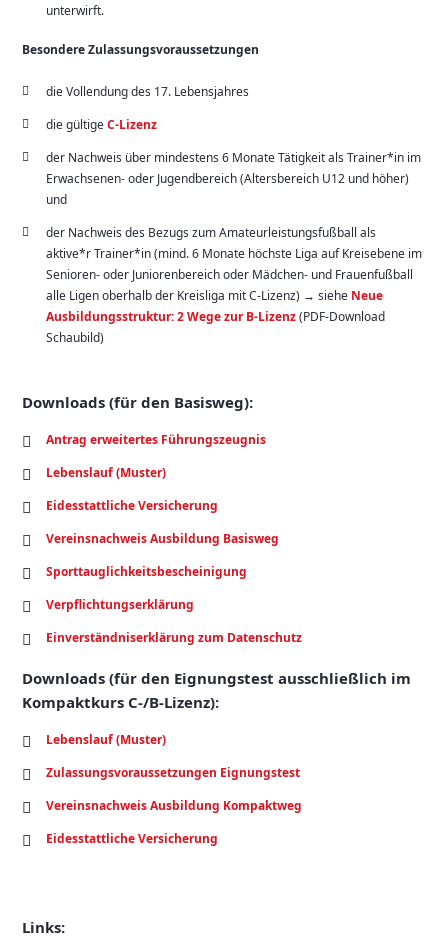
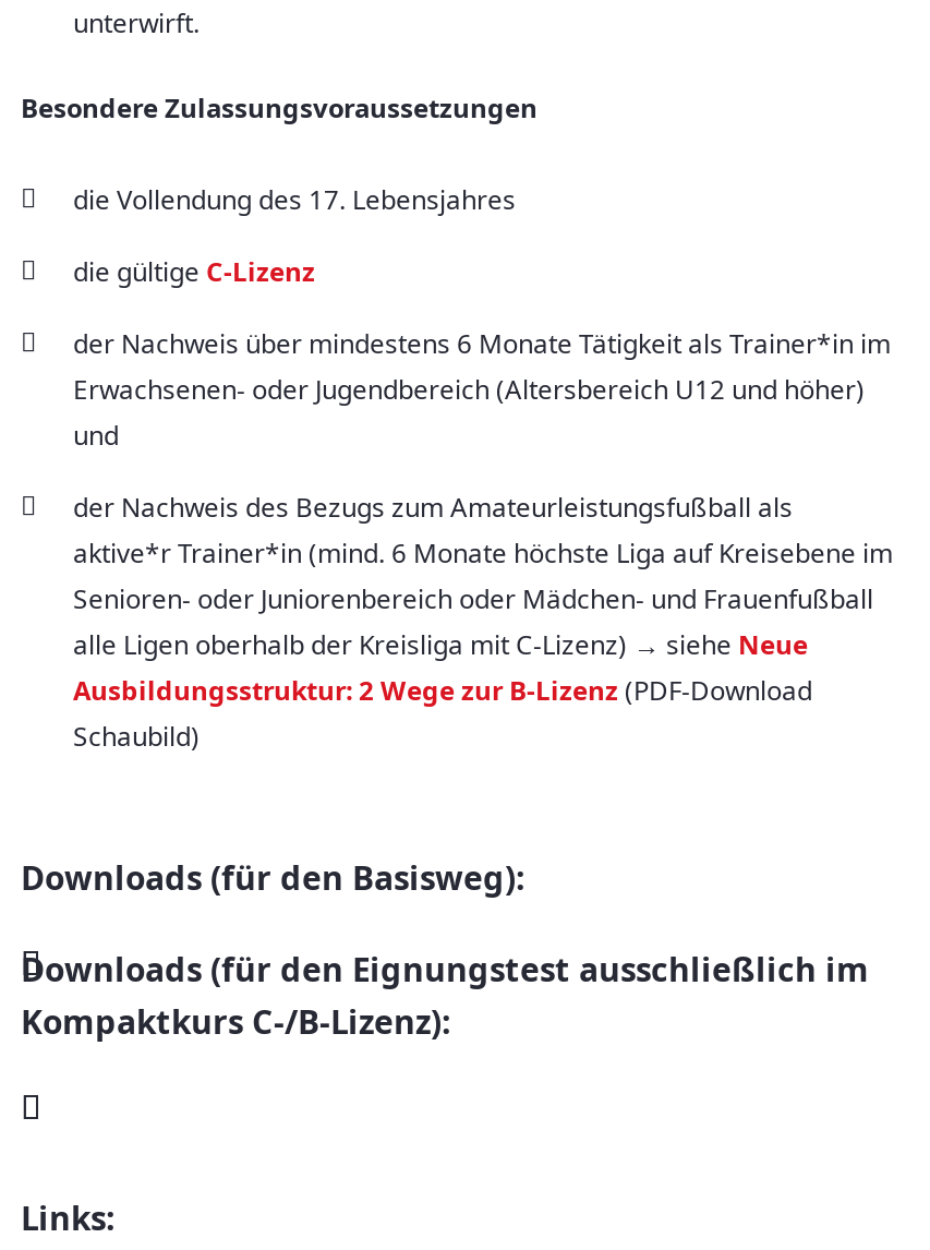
[46,431,302,646] Antrag erweitertes Führungszeugnis | Lebenslauf (Muster) | Eidesstattliche Versicherung | Vereinsnachweis Ausbildung Basisweg | Sporttauglichkeitsbescheinigung | Verpflichtungserklärung | Einverständniserklärung zum Datenschutz -> none
[46,731,302,847] Lebenslauf (Muster) | Zulassungsvoraussetzungen Eignungstest | Vereinsnachweis Ausbildung Kompaktweg | Eidesstattliche Versicherung -> none

